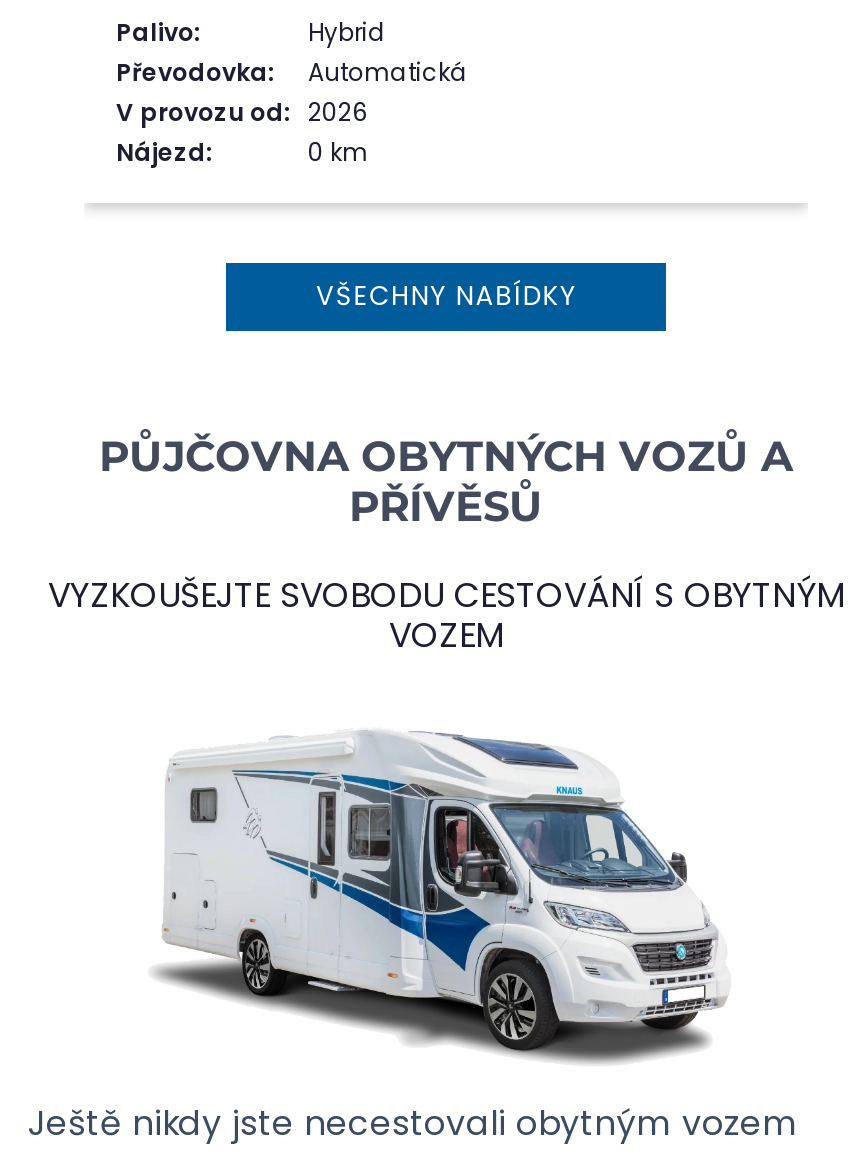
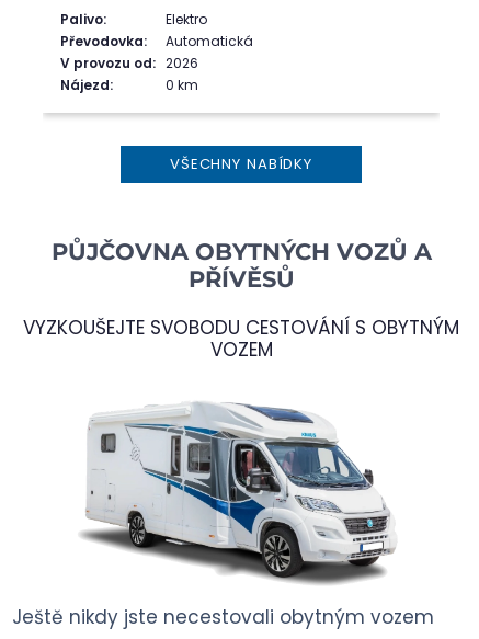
[308,14,386,48] Hybrid -> [166,10,207,28] Elektro

